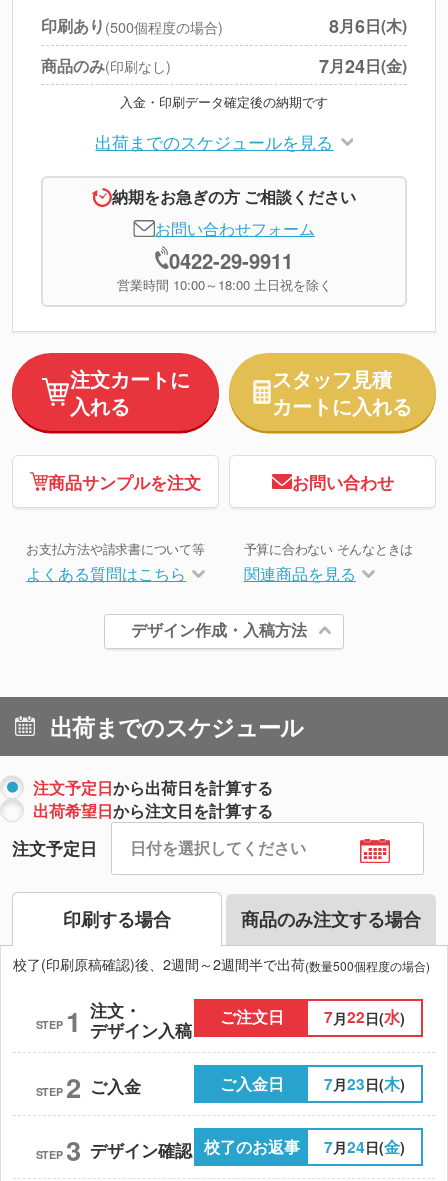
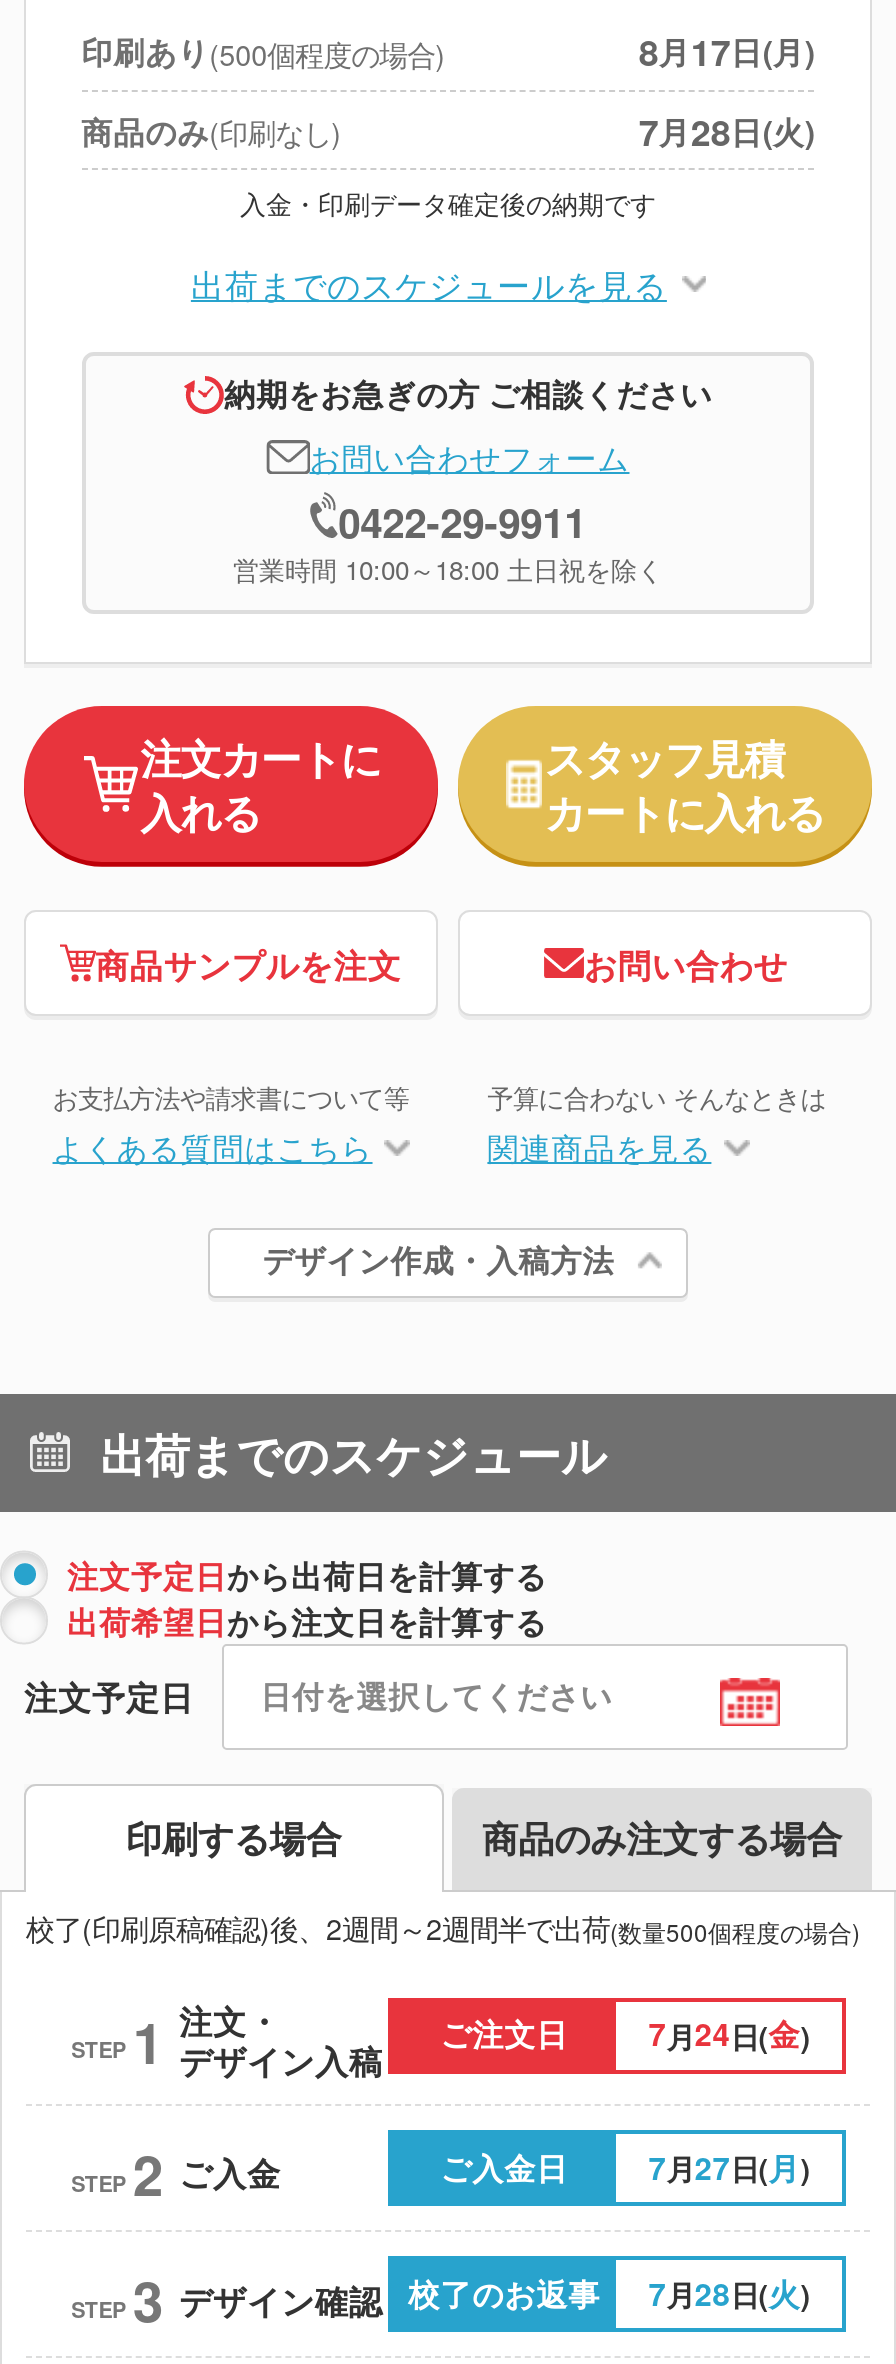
[329,13,407,39] 8月6日(木) -> [639,26,815,78] 8月17日(月)
[319,53,407,79] 7月24日(金) -> [639,105,815,157] 7月28日(火)
[220,1006,405,1028] ご注文日 7月22日(水) -> [440,2012,811,2056] ご注文日 7月24日(金)
[324,1073,405,1095] 7月23日(木) -> [649,2145,811,2189] 7月27日(月)
[324,1136,405,1158] 7月24日(金) -> [649,2271,811,2315] 7月28日(火)

